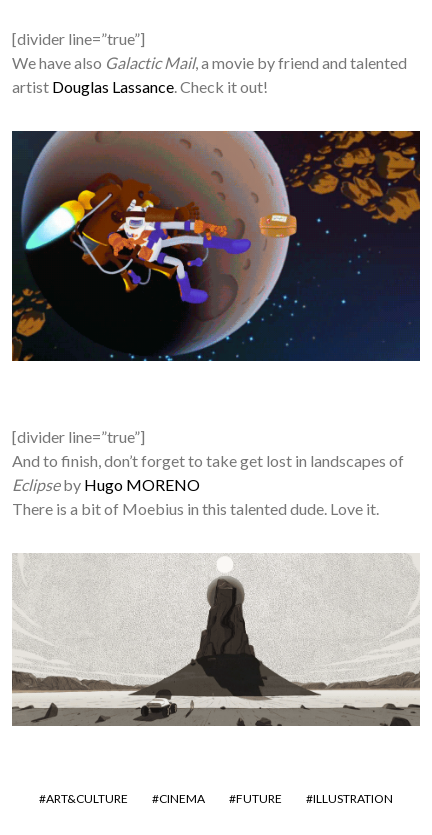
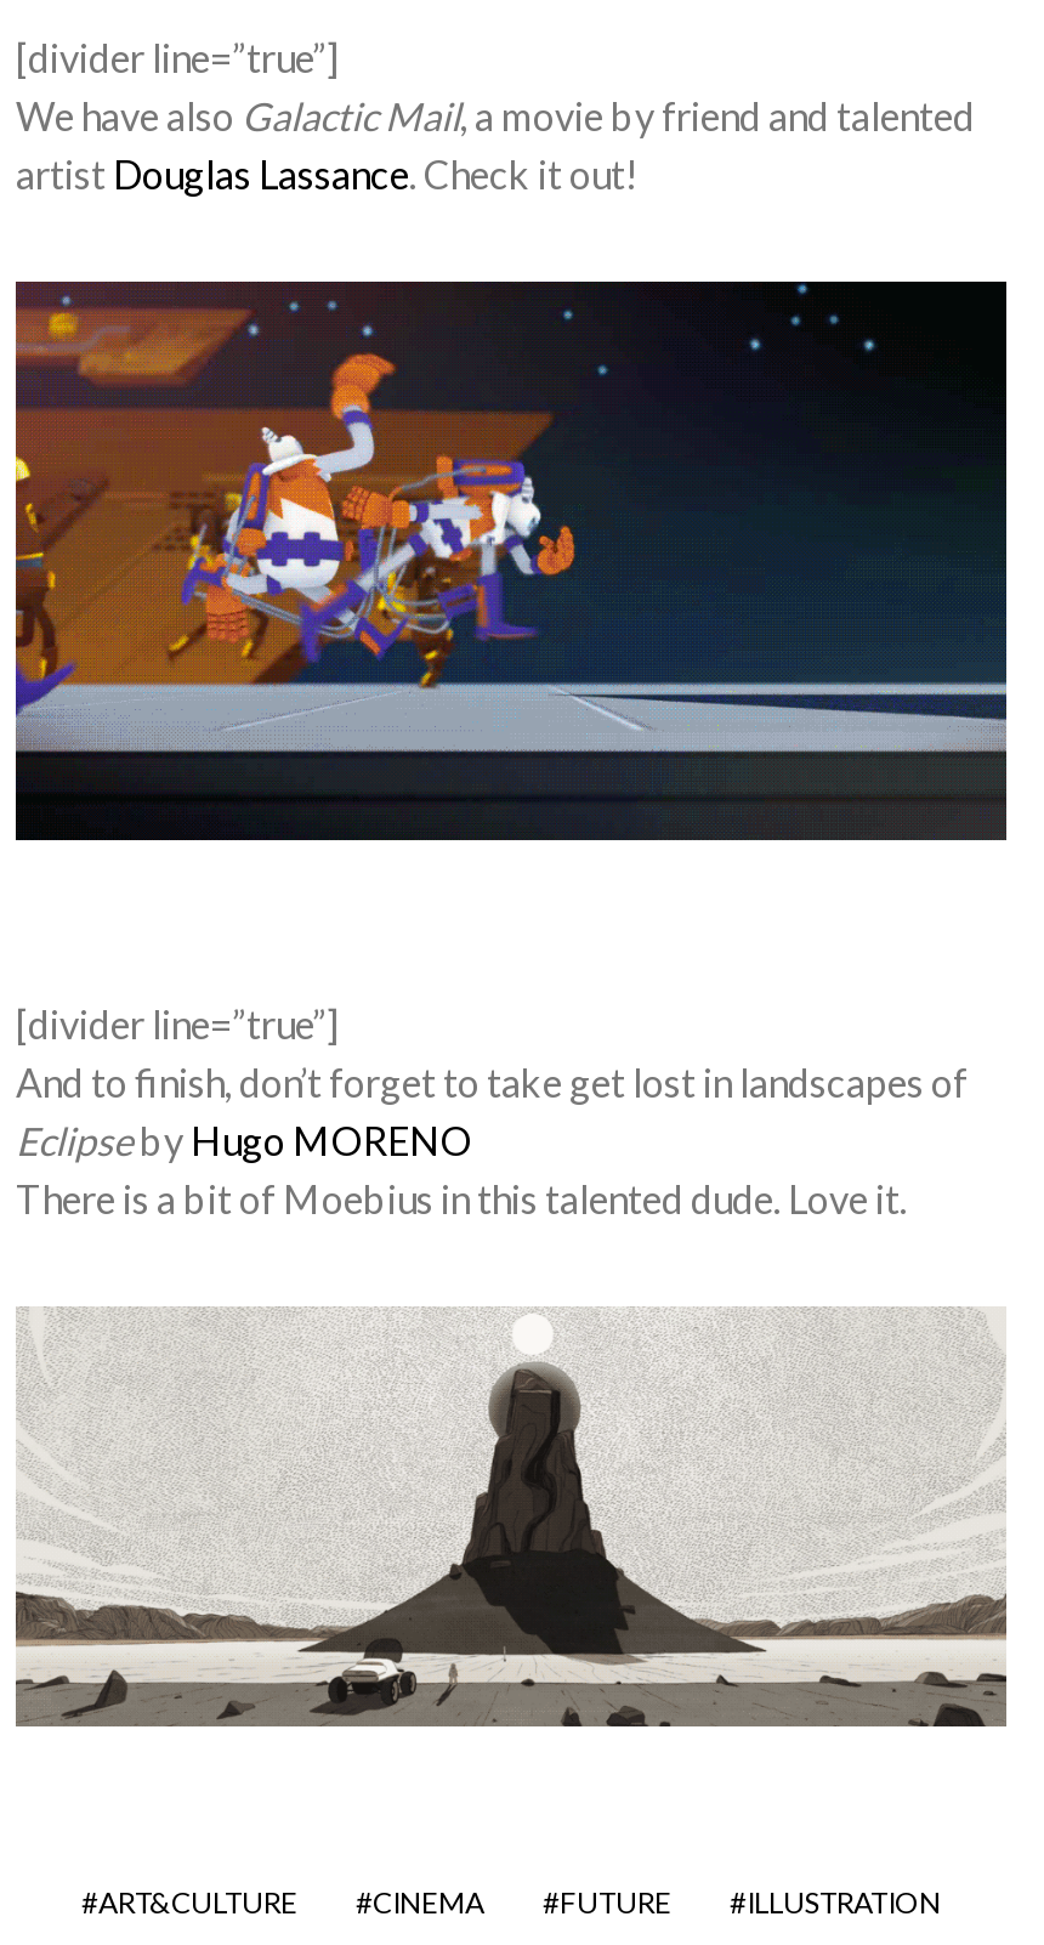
[11,130,421,362] [image] -> [13,279,1009,843] [image]

